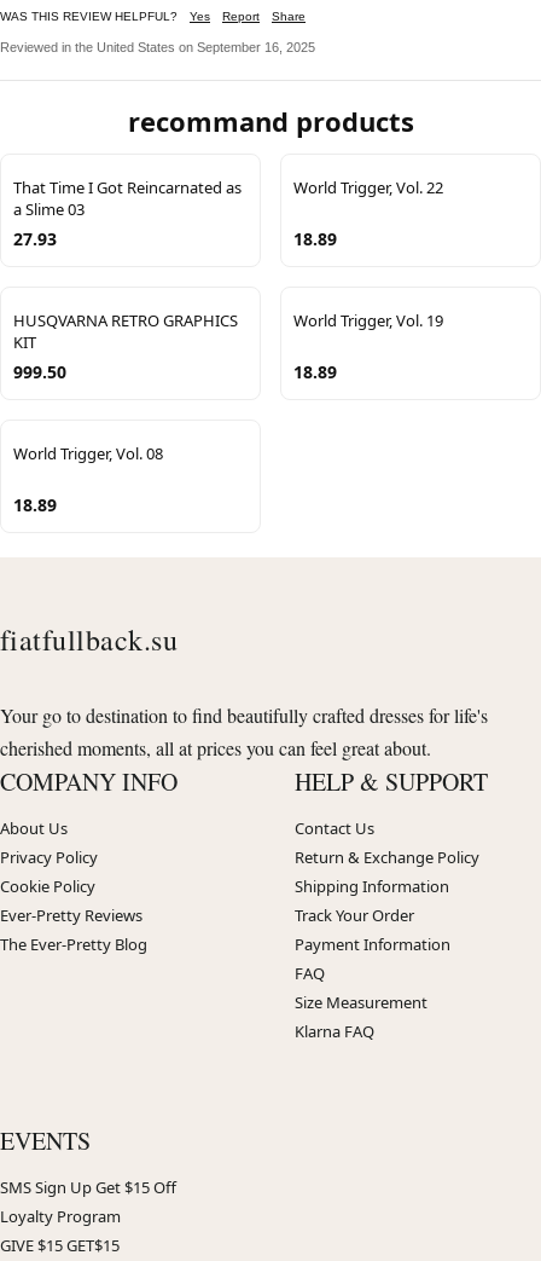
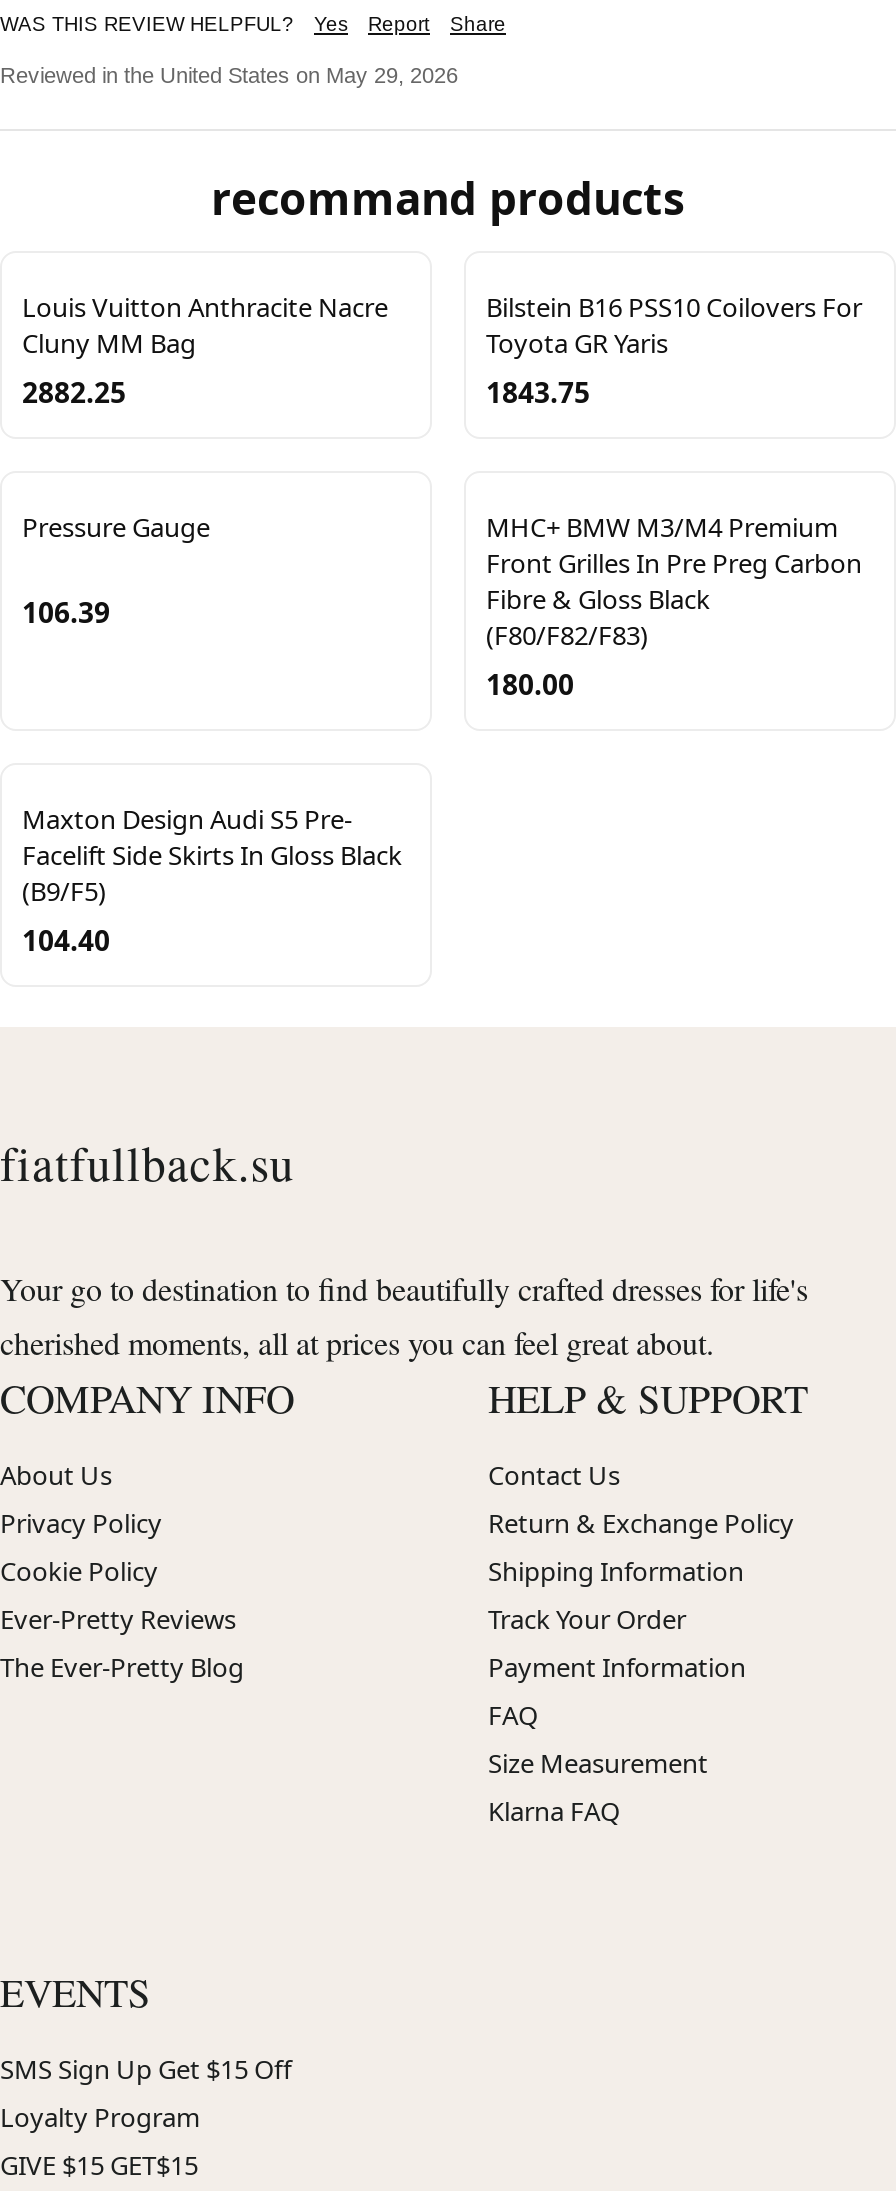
[0,40,315,54] Reviewed in the United States on September 16, 2025 -> [0,63,458,87] Reviewed in the United States on May 29, 2026
[13,176,242,250] That Time I Got Reincarnated as | a Slime 03 | 27.93 -> [22,289,388,411] Louis Vuitton Anthracite Nacre | Cluny MM Bag | 2882.25
[293,176,443,250] World Trigger, Vol. 22 | 18.89 -> [486,289,862,411] Bilstein B16 PSS10 Coilovers For | Toyota GR Yaris | 1843.75
[13,309,238,383] HUSQVARNA RETRO GRAPHICS | KIT | 999.50 -> [22,509,210,631] Pressure Gauge | 106.39
[293,309,443,383] World Trigger, Vol. 19 | 18.89 -> [486,509,862,703] MHC+ BMW M3/M4 Premium | Front Grilles In Pre Preg Carbon | Fibre & Gloss Black | (F80/F82/F83) | 180.00
[13,442,163,516] World Trigger, Vol. 08 | 18.89 -> [22,801,402,959] Maxton Design Audi S5 Pre- | Facelift Side Skirts In Gloss Black | (B9/F5) | 104.40

